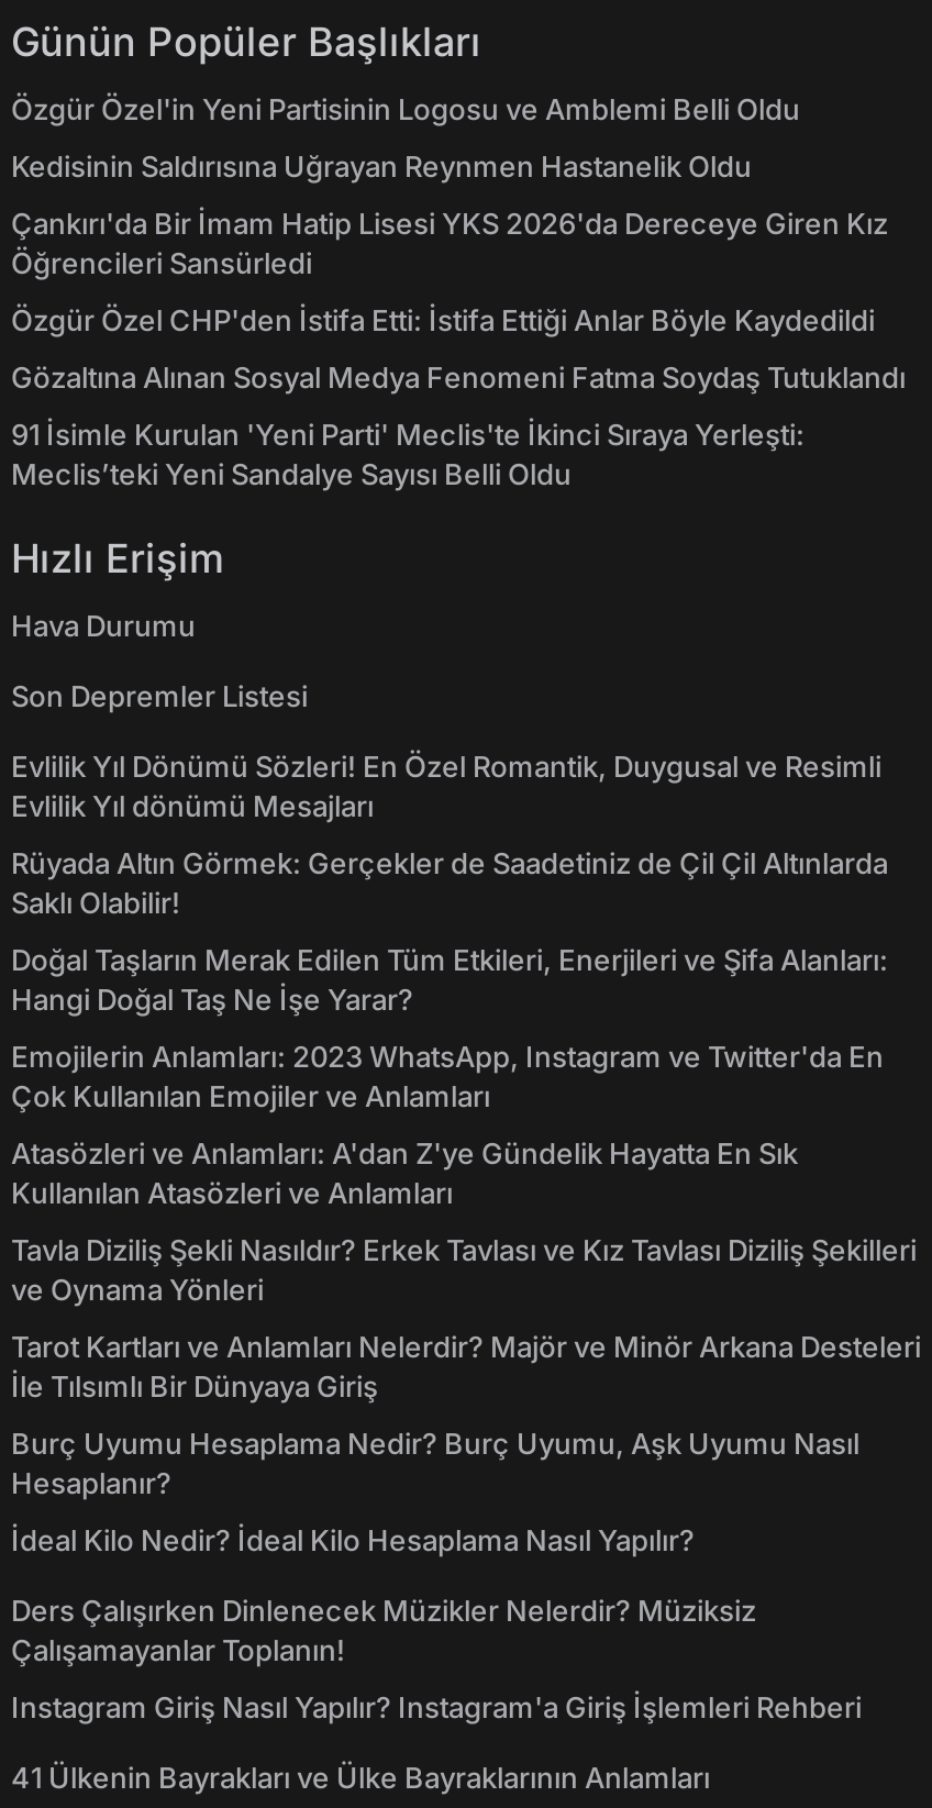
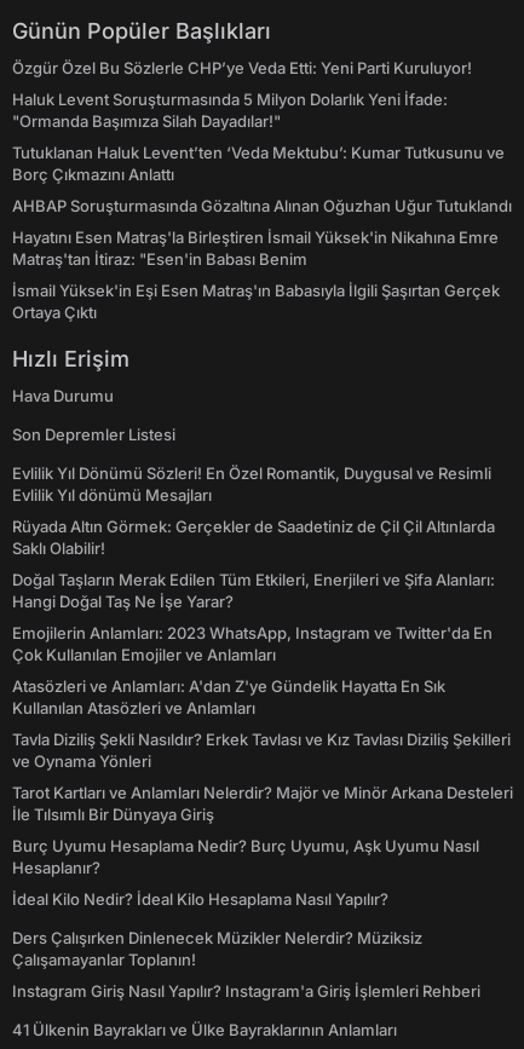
[11,91,800,127] Özgür Özel'in Yeni Partisinin Logosu ve Amblemi Belli Oldu -> [12,58,472,78] Özgür Özel Bu Sözlerle CHP’ye Veda Etti: Yeni Parti Kuruluyor!
[11,149,752,184] Kedisinin Saldırısına Uğrayan Reynmen Hastanelik Oldu -> [12,90,448,131] Haluk Levent Soruşturmasında 5 Milyon Dolarlık Yeni İfade: | "Ormanda Başımıza Silah Dayadılar!"
[11,206,888,280] Çankırı'da Bir İmam Hatip Lisesi YKS 2026'da Dereceye Giren Kız | Öğrencileri Sansürledi -> [12,143,505,184] Tutuklanan Haluk Levent’ten ‘Veda Mektubu’: Kumar Tutkusunu ve | Borç Çıkmazını Anlattı
[11,302,875,338] Özgür Özel CHP'den İstifa Etti: İstifa Ettiği Anlar Böyle Kaydedildi -> [12,196,512,215] AHBAP Soruşturmasında Gözaltına Alınan Oğuzhan Uğur Tutuklandı
[11,360,906,395] Gözaltına Alınan Sosyal Medya Fenomeni Fatma Soydaş Tutuklandı -> [12,228,499,269] Hayatını Esen Matraş'la Birleştiren İsmail Yüksek'in Nikahına Emre | Matraş'tan İtiraz: "Esen'in Babası Benim
[11,417,805,492] 91 İsimle Kurulan 'Yeni Parti' Meclis'te İkinci Sıraya Yerleşti: | Meclis’teki Yeni Sandalye Sayısı Belli Oldu -> [12,281,500,322] İsmail Yüksek'in Eşi Esen Matraş'ın Babasıyla İlgili Şaşırtan Gerçek | Ortaya Çıktı

